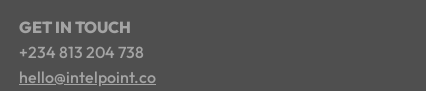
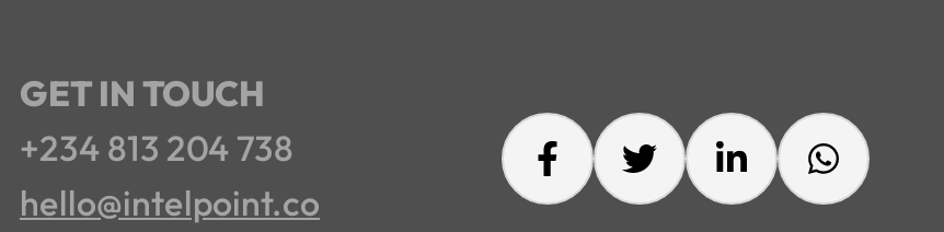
none -> [499,109,872,208] [image]

